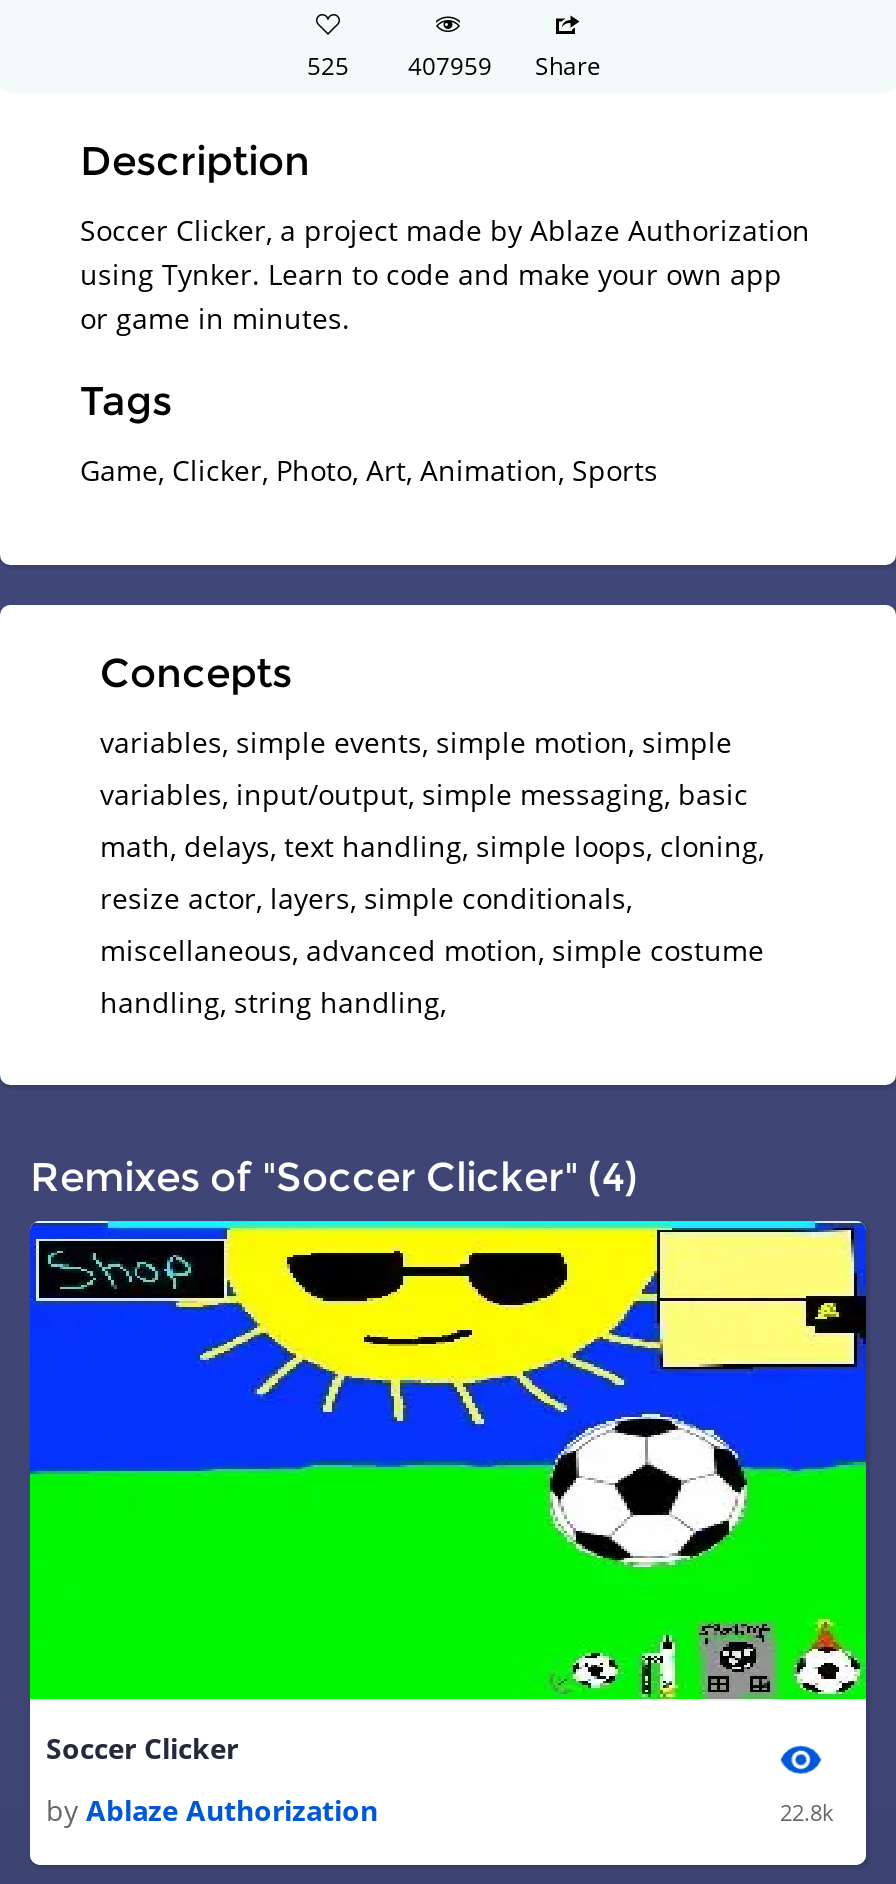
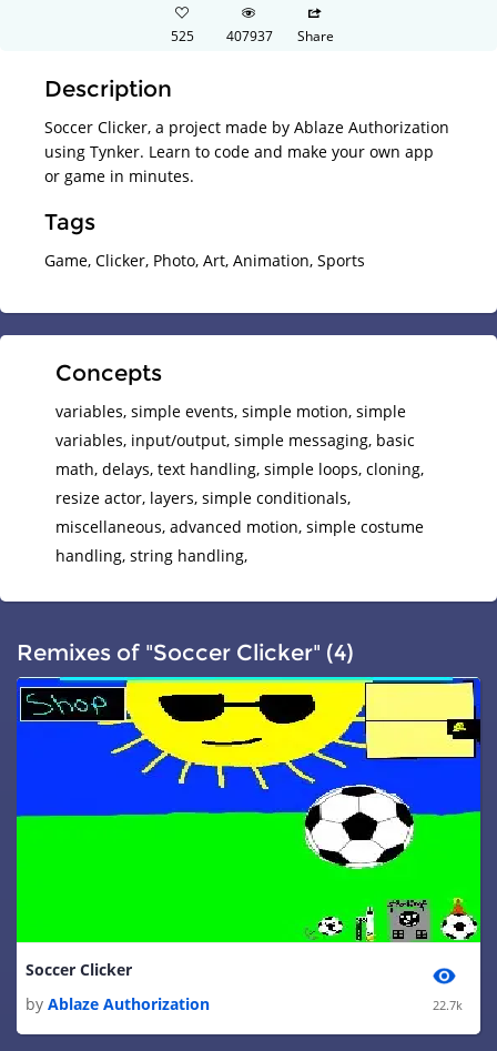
[307,49,601,83] 525 407959 Share -> [170,26,333,45] 525 407937 Share
[780,1797,834,1827] 22.8k -> [433,997,463,1013] 22.7k

